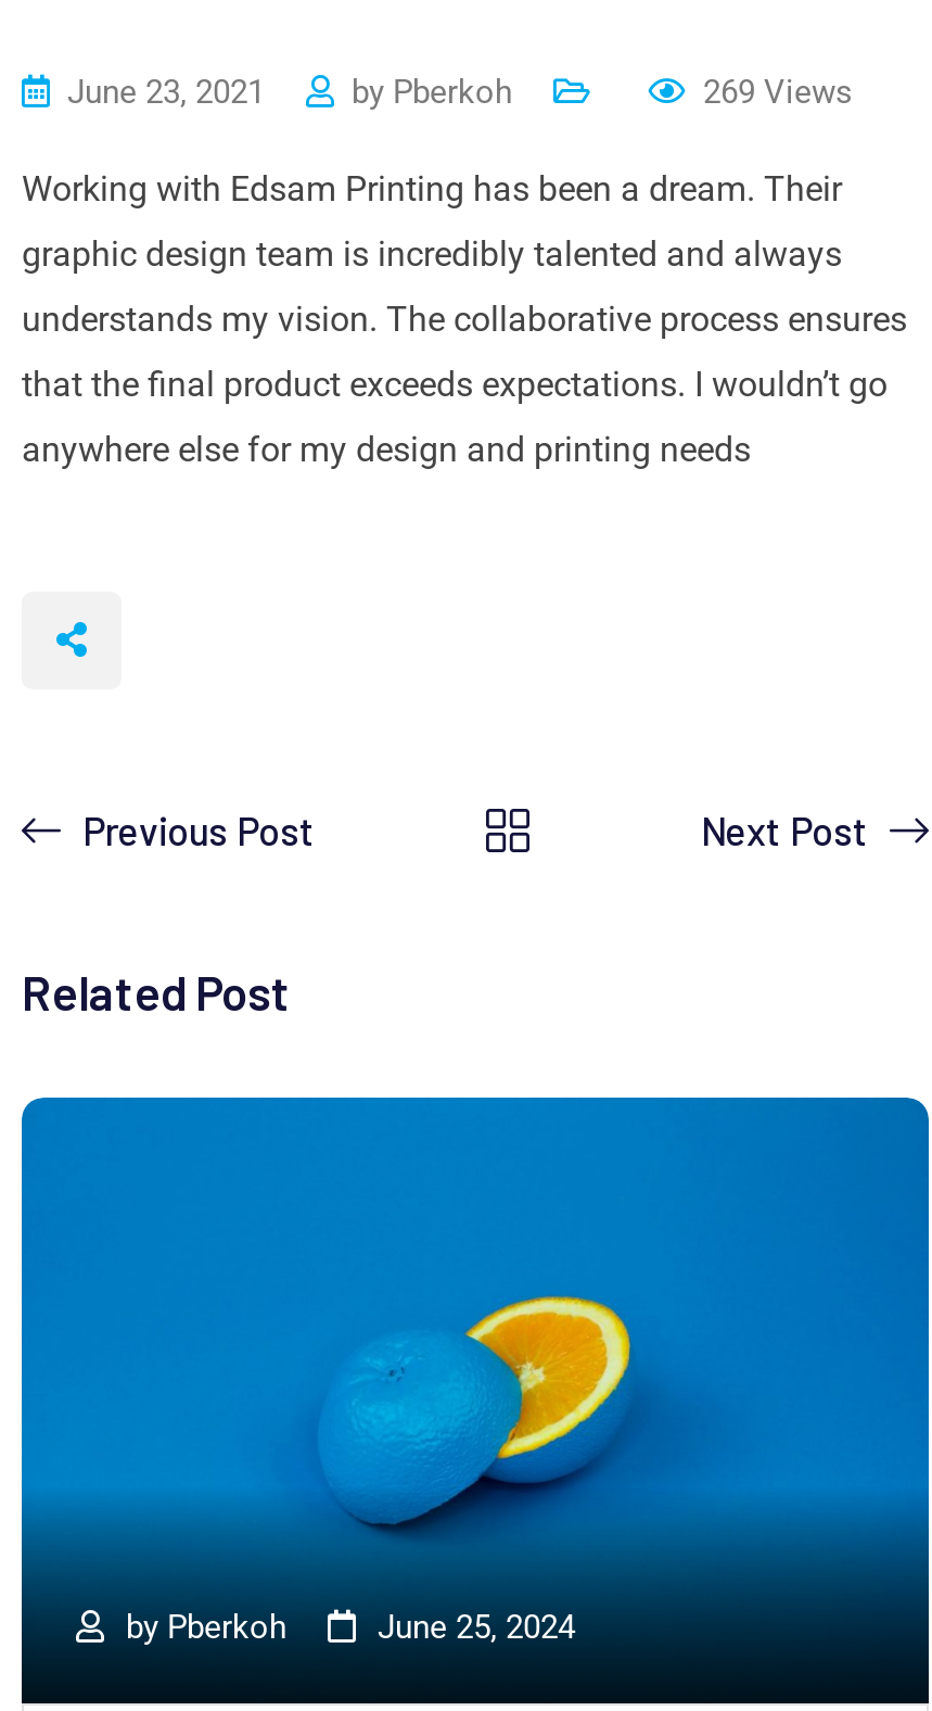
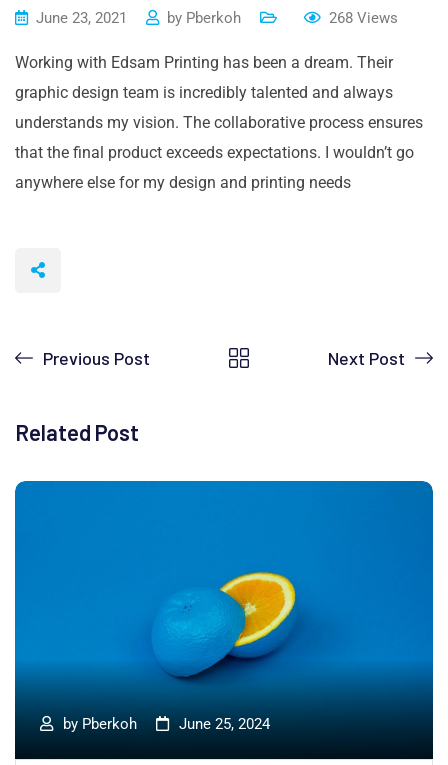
[703,72,853,111] 269 Views -> [329,9,398,27] 268 Views

